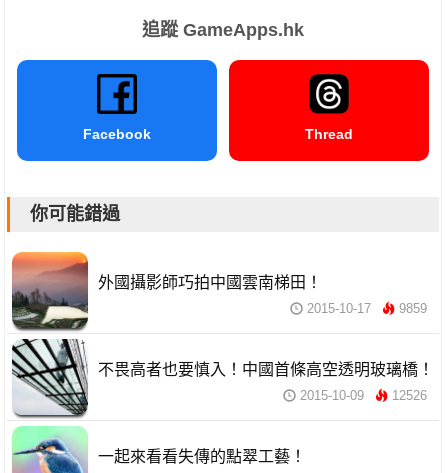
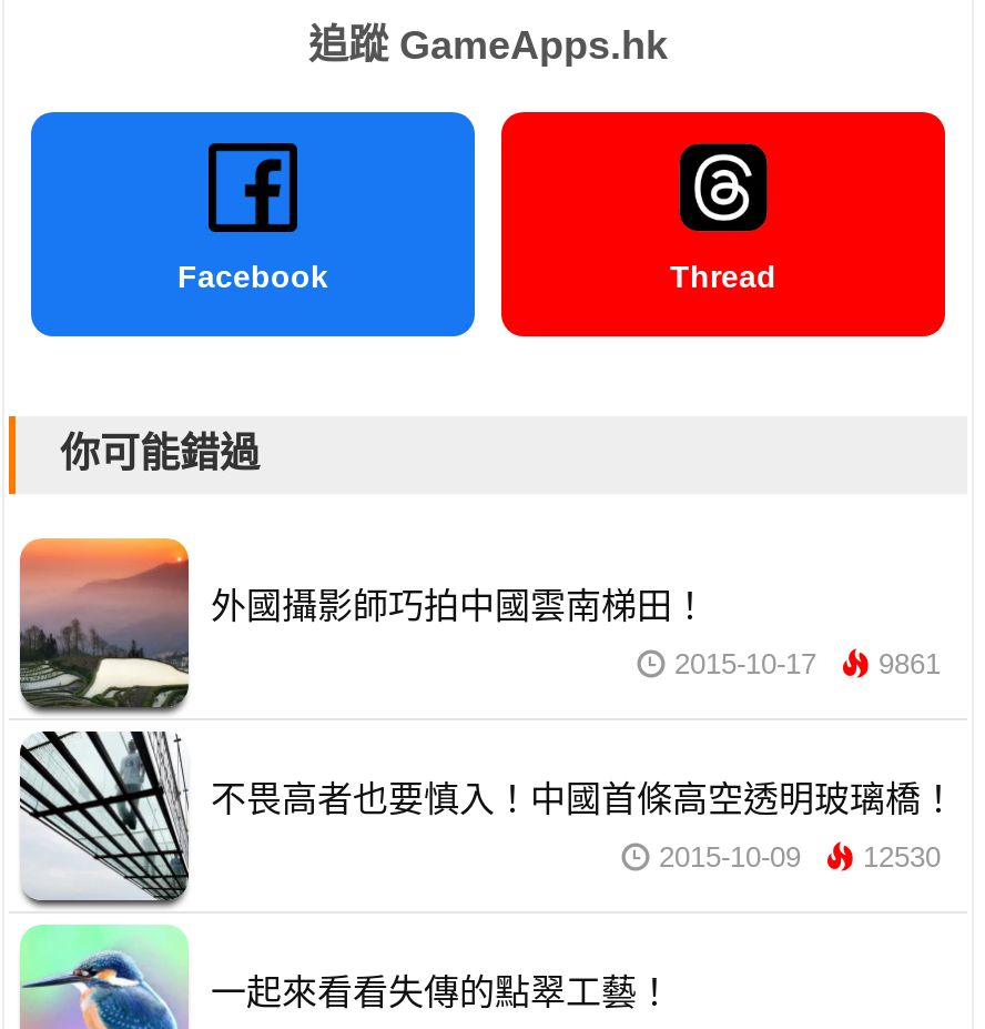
[307,301,427,316] 2015-10-17 9859 -> [674,648,941,681] 2015-10-17 9861
[300,388,427,403] 2015-10-09 12526 -> [659,841,941,874] 2015-10-09 12530

